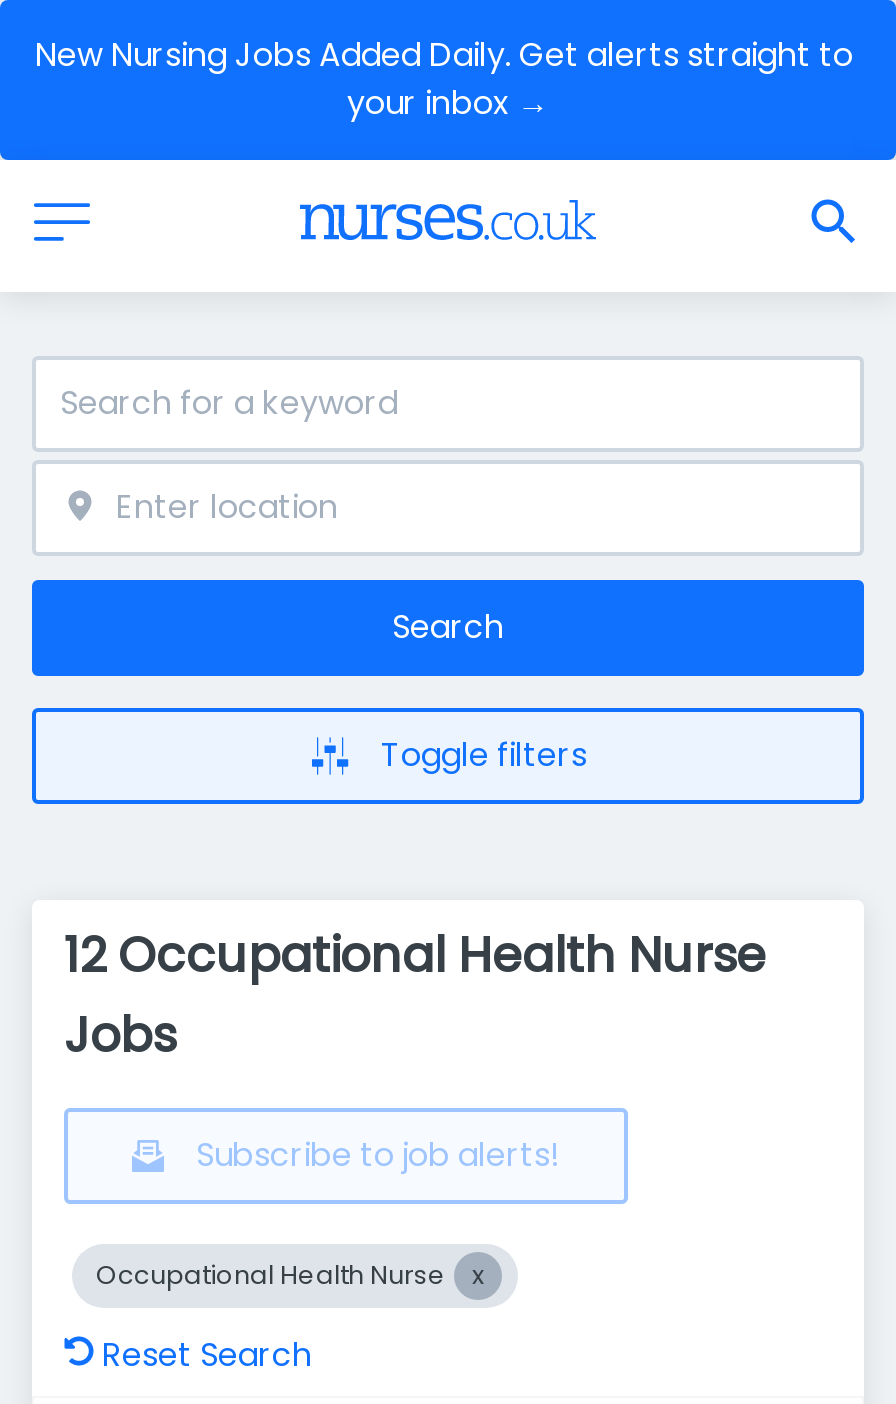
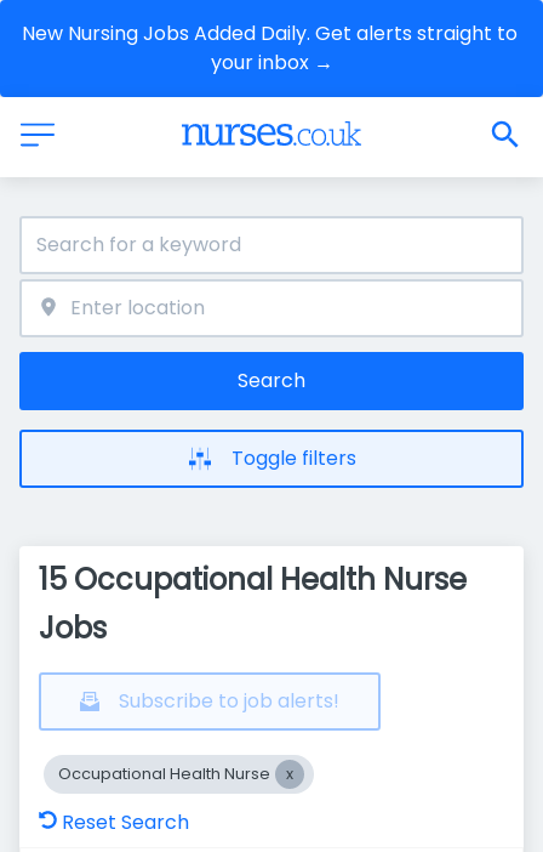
[64,922,766,988] 12 Occupational Health Nurse -> [39,560,467,600] 15 Occupational Health Nurse

